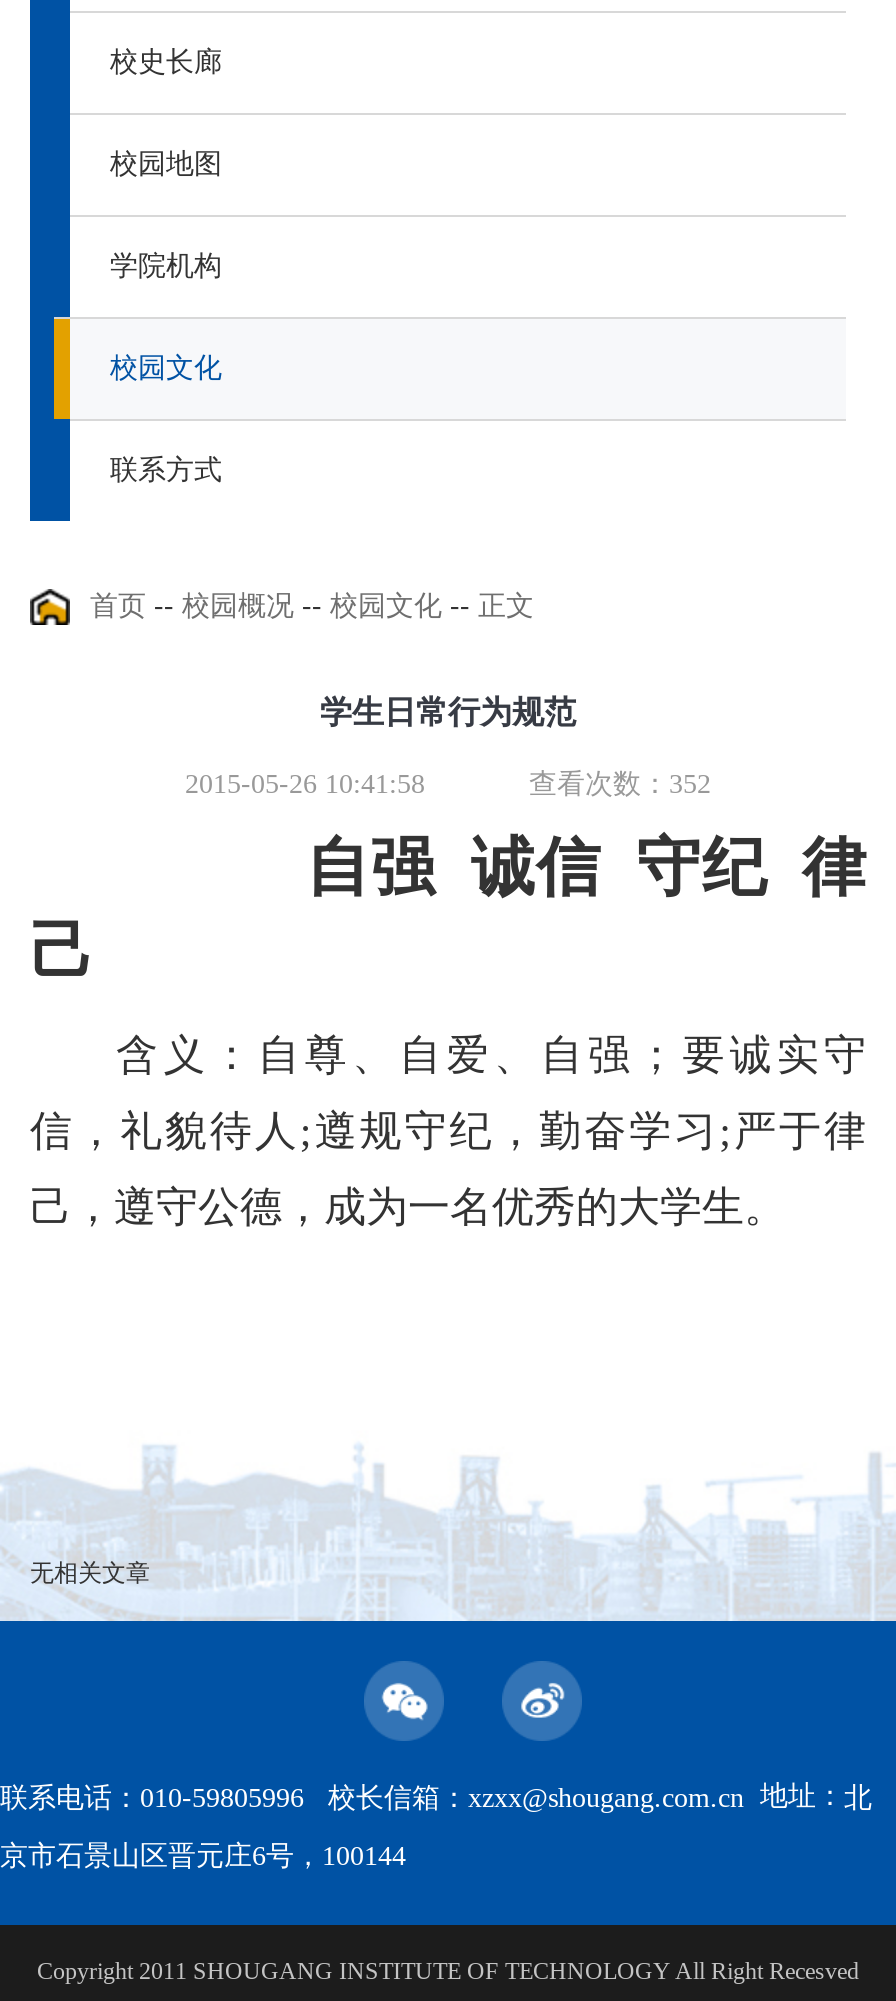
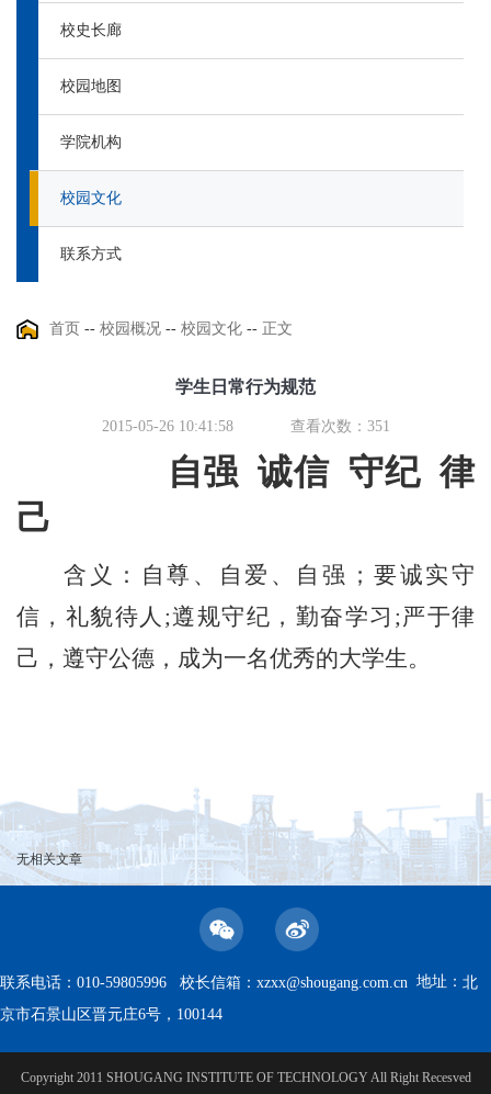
[529,769,711,799] 查看次数：352 -> [290,418,390,435] 查看次数：351

